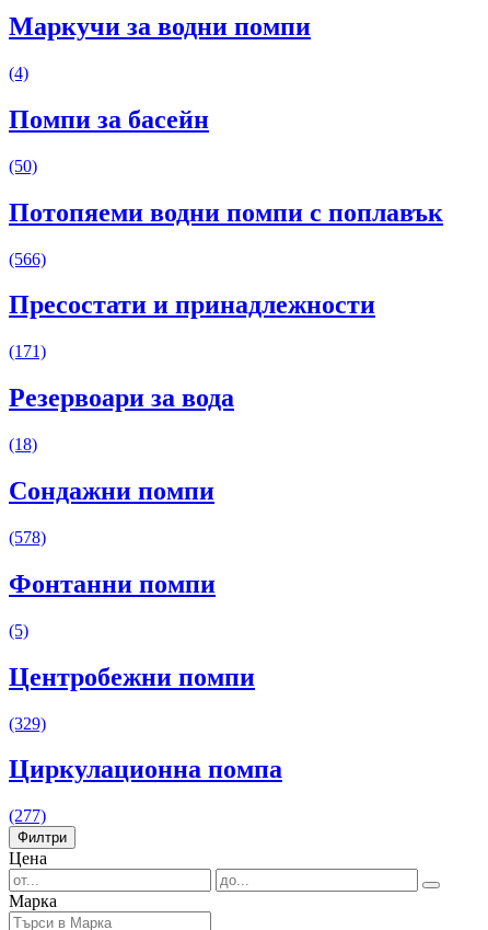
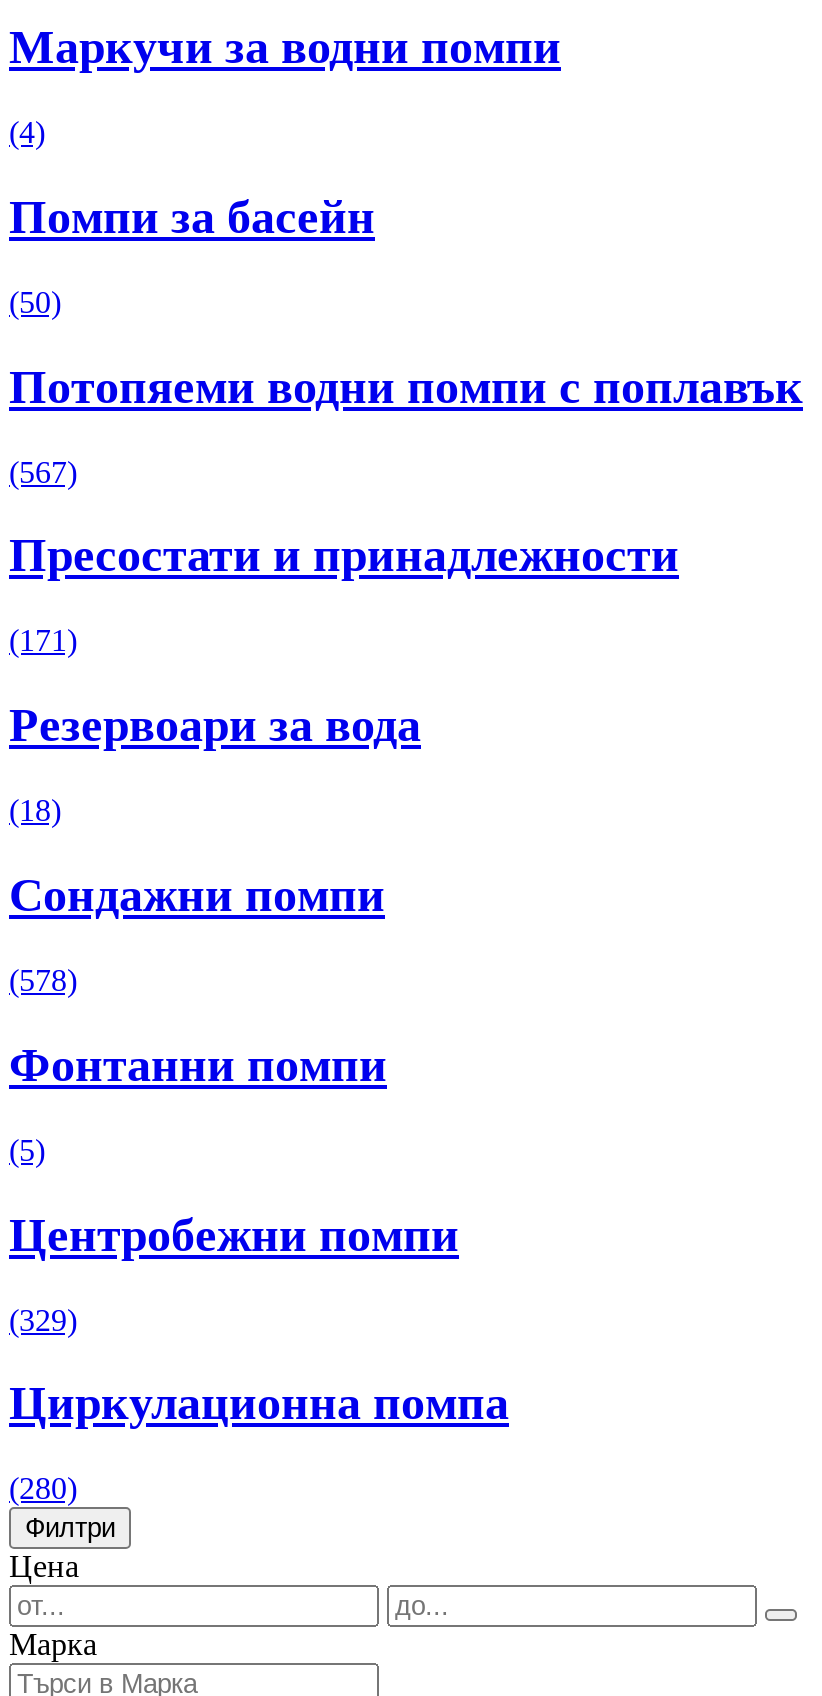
[9,249,46,268] (566) -> [9,454,77,488] (567)
[9,807,46,825] (277) -> [9,1472,77,1506] (280)

